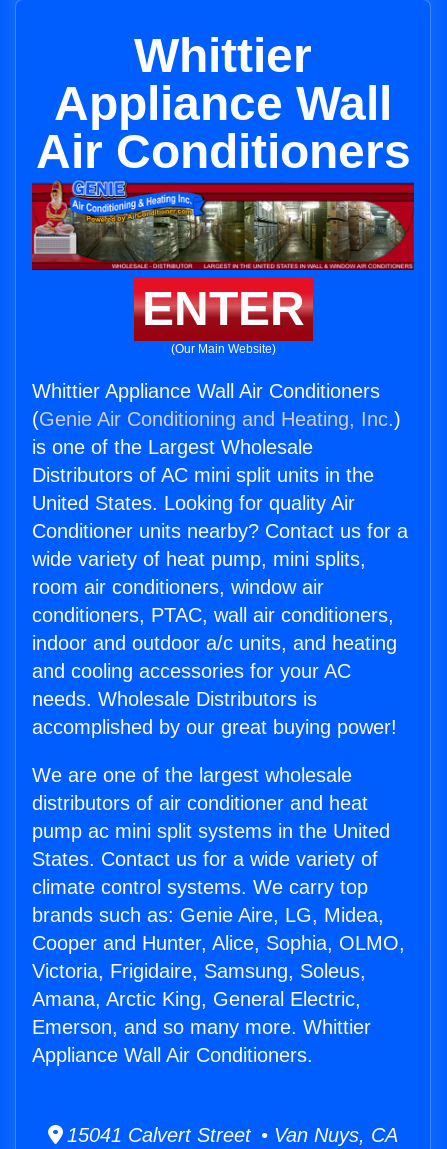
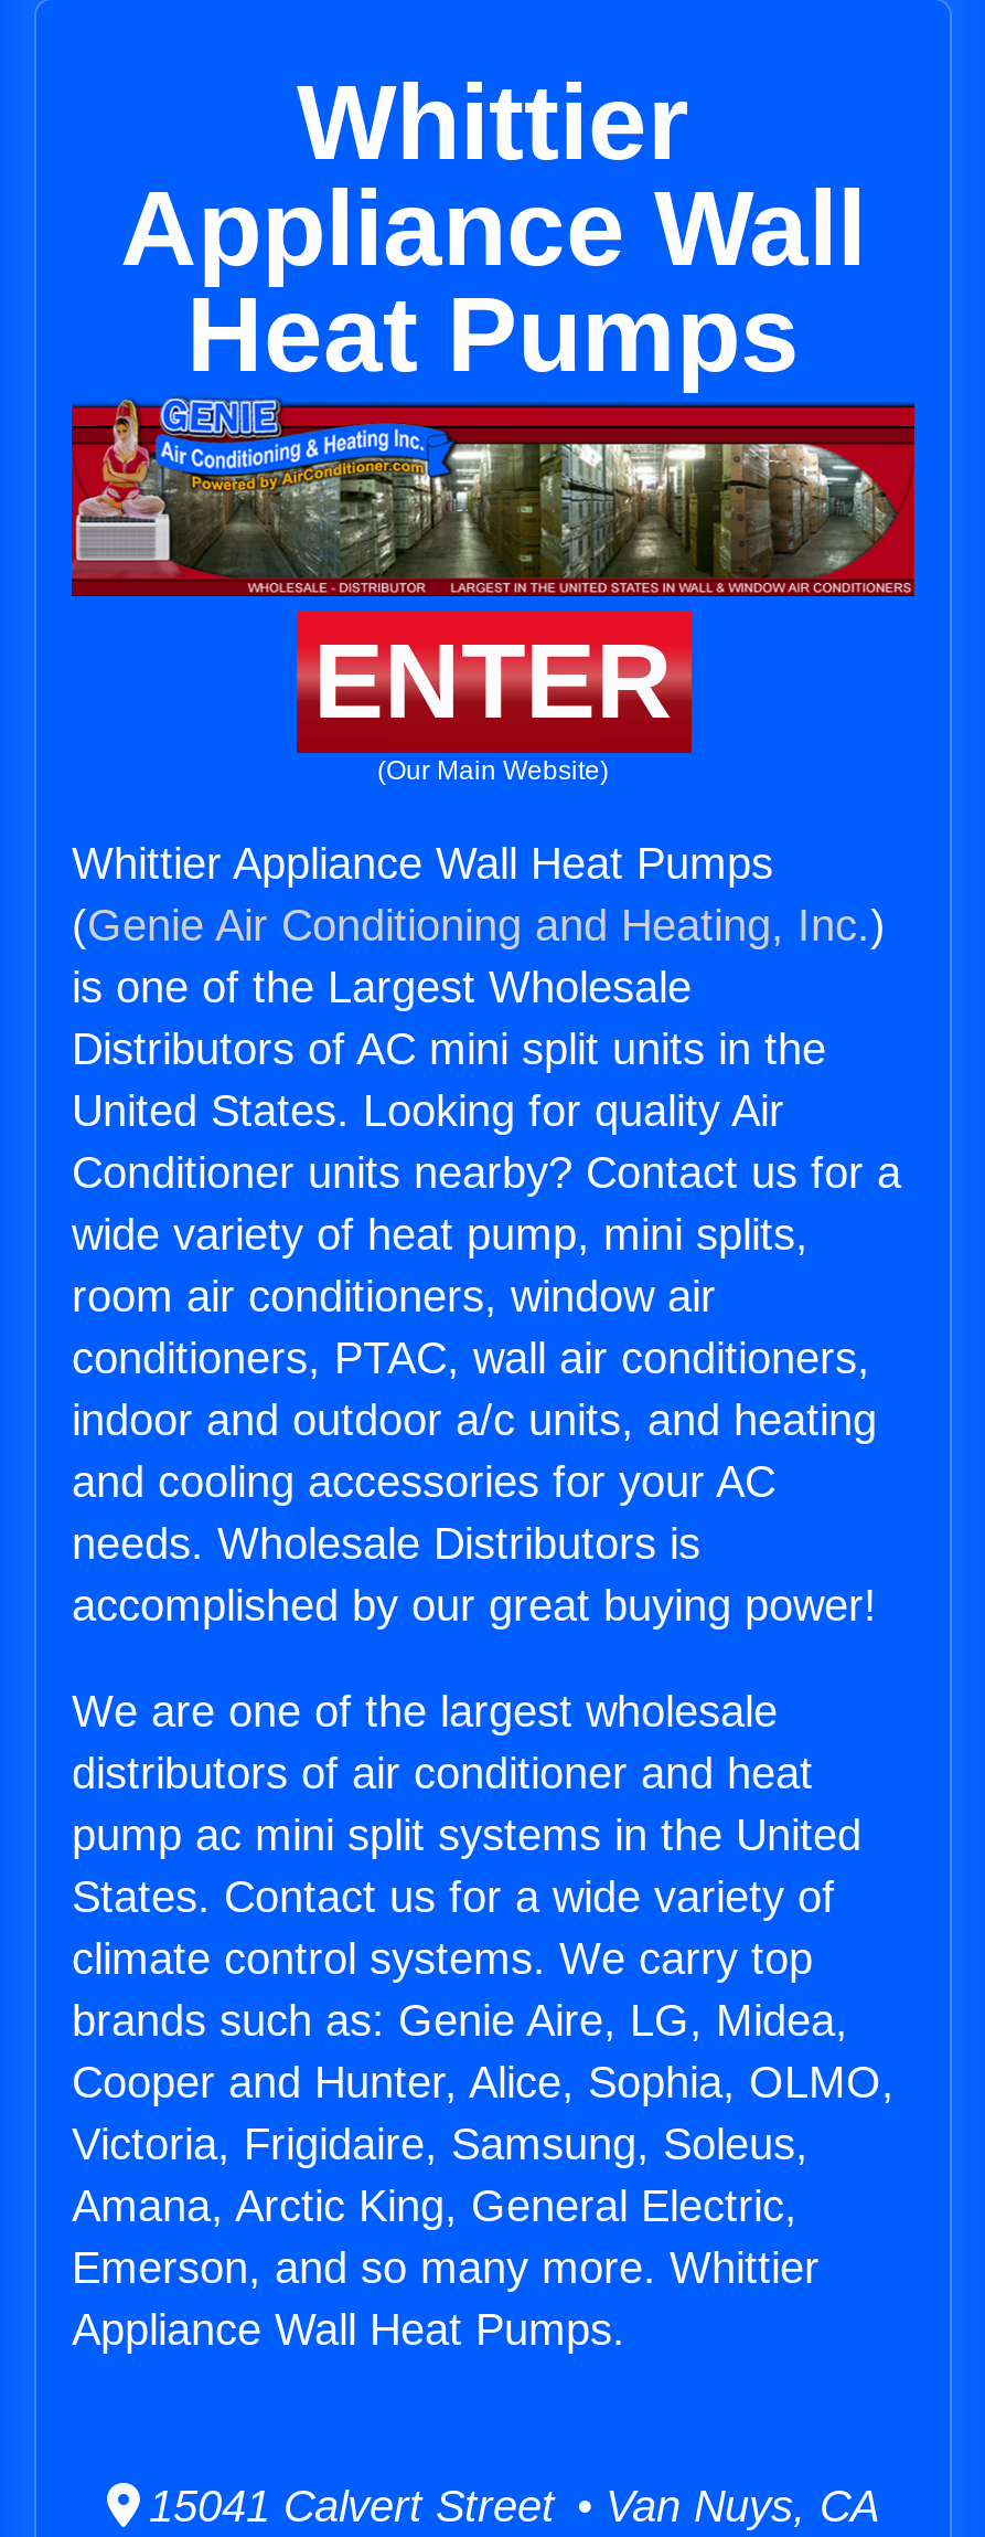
[35,125,410,178] Air Conditioners -> [186,276,800,393] Heat Pumps
[32,380,380,402] Whittier Appliance Wall Air Conditioners -> [72,839,773,888] Whittier Appliance Wall Heat Pumps
[32,1044,313,1066] Appliance Wall Air Conditioners. -> [72,2305,625,2354] Appliance Wall Heat Pumps.

